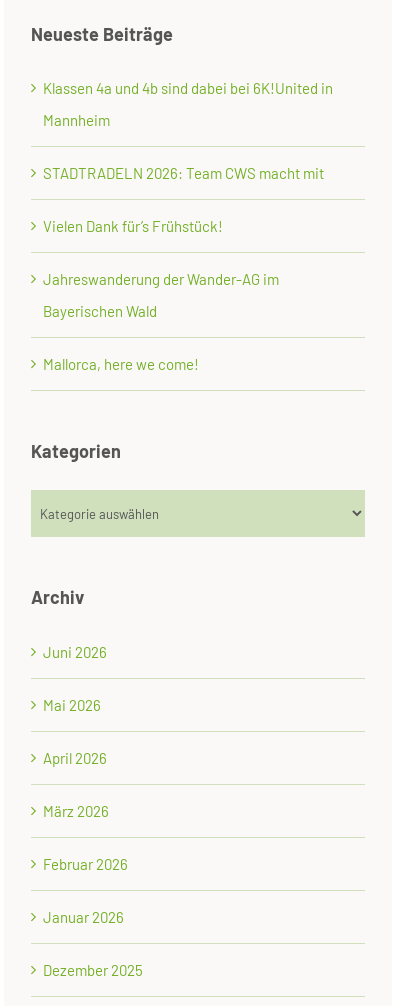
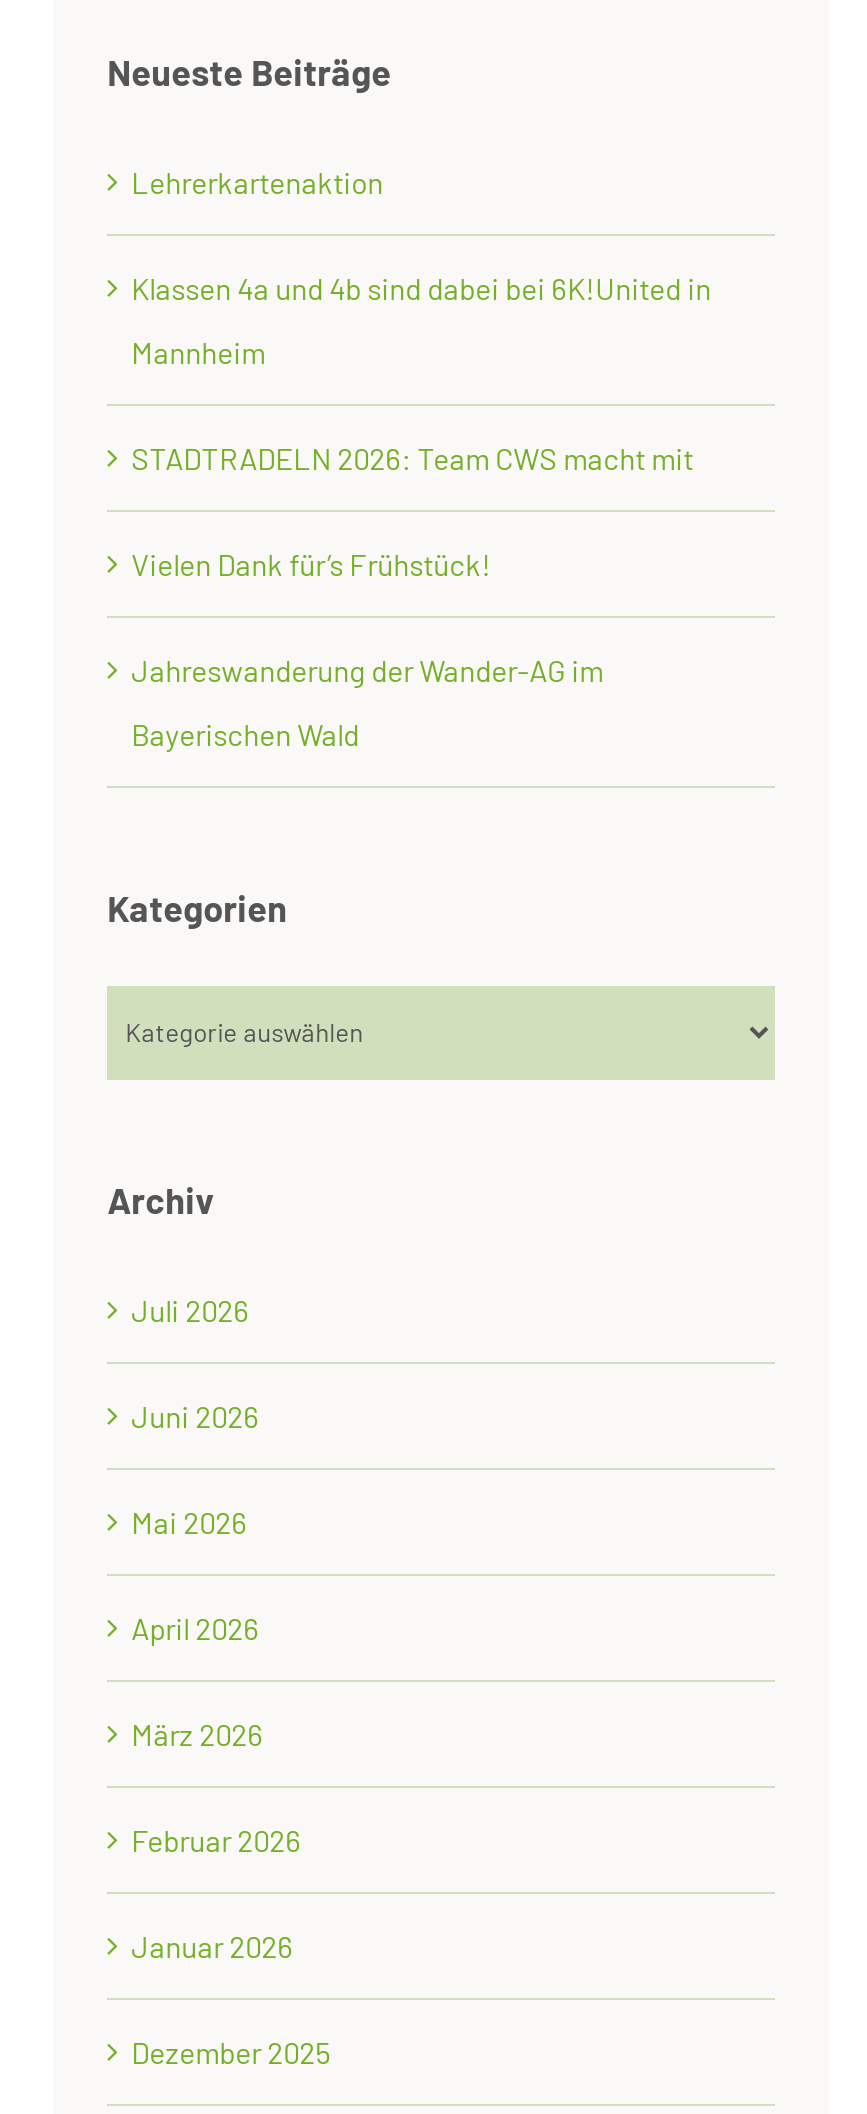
none -> [131,164,383,200] Lehrerkartenaktion
[43,355,199,373] Mallorca, here we come! -> none
none -> [131,1292,249,1328] Juli 2026

